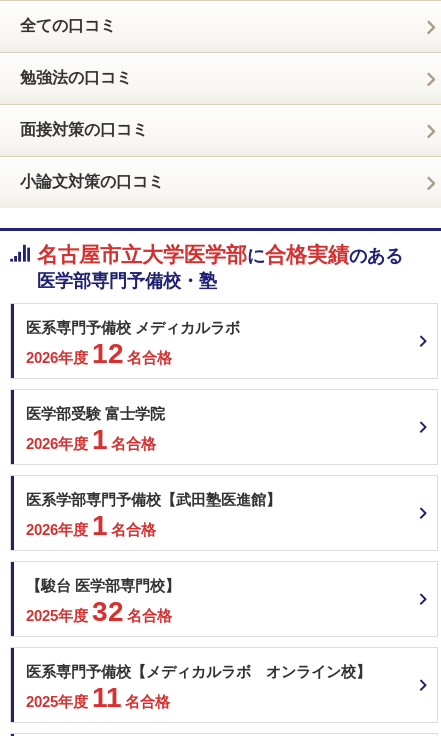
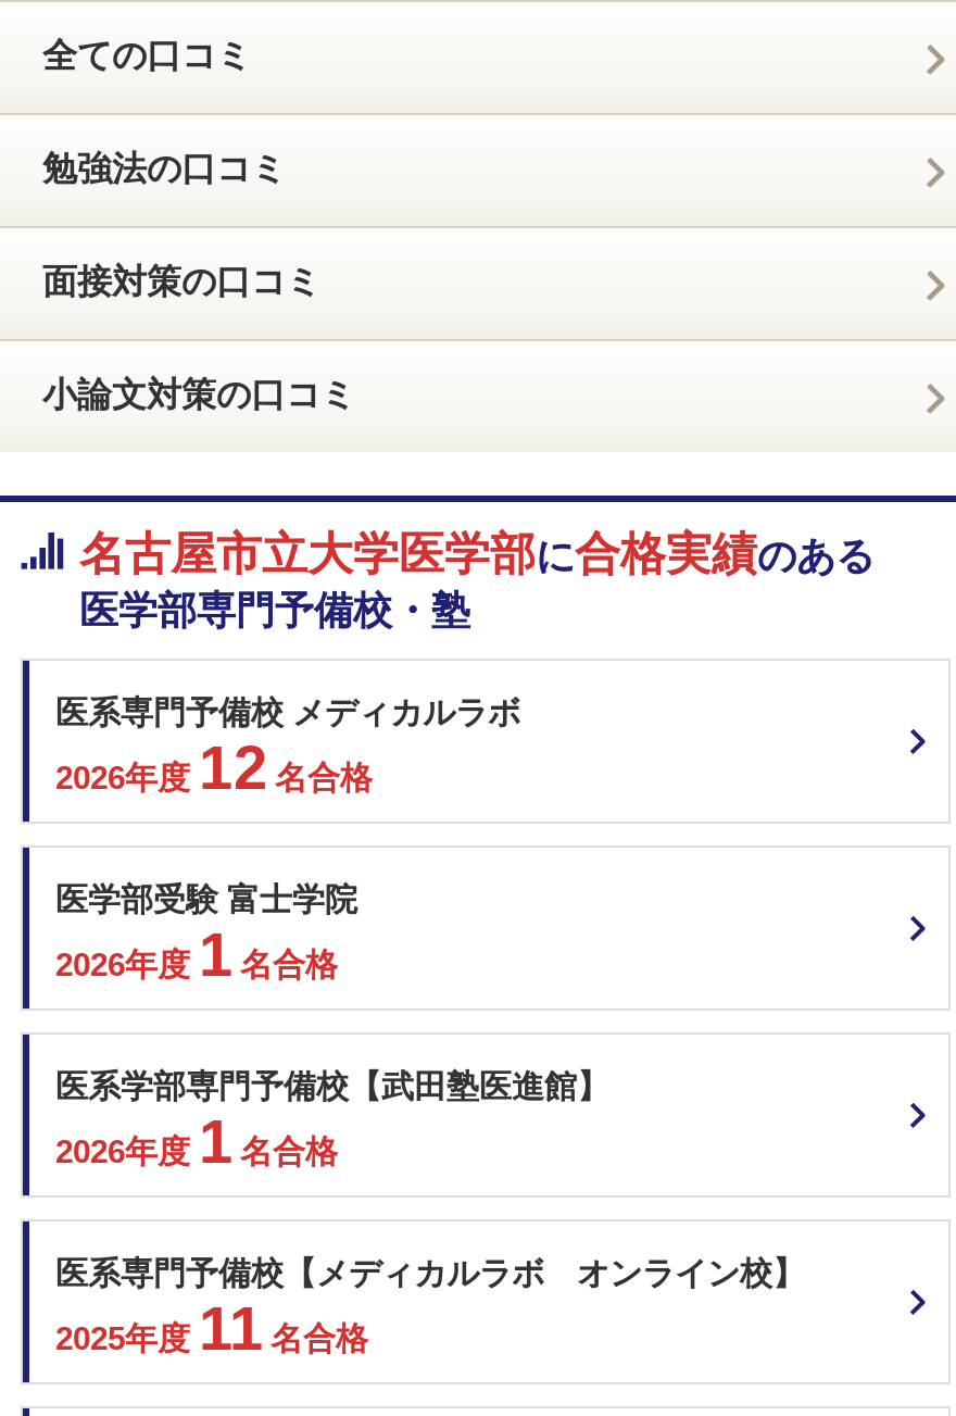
[26,577,180,627] 【駿台 医学部専門校】 | 2025年度32 名合格 -> none

